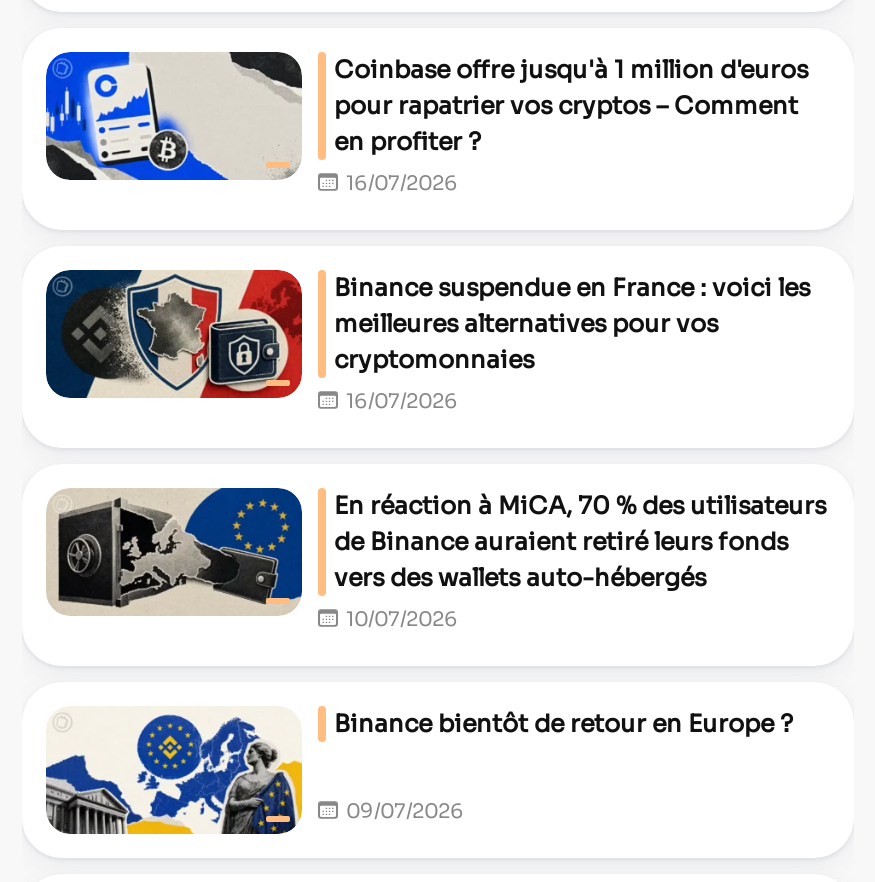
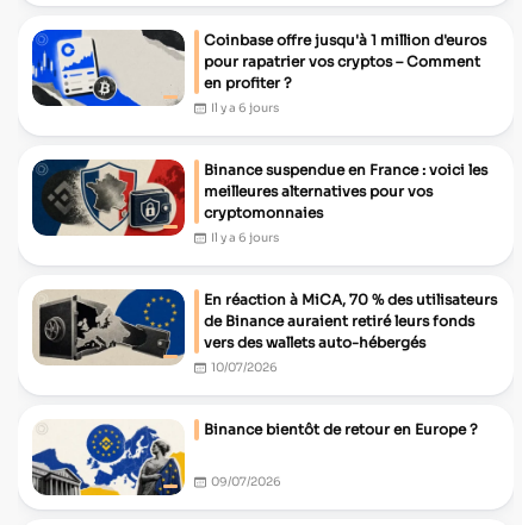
[346,169,458,195] 16/07/2026 -> [211,100,279,116] Il y a 6 jours
[346,387,458,413] 16/07/2026 -> [211,230,279,246] Il y a 6 jours

